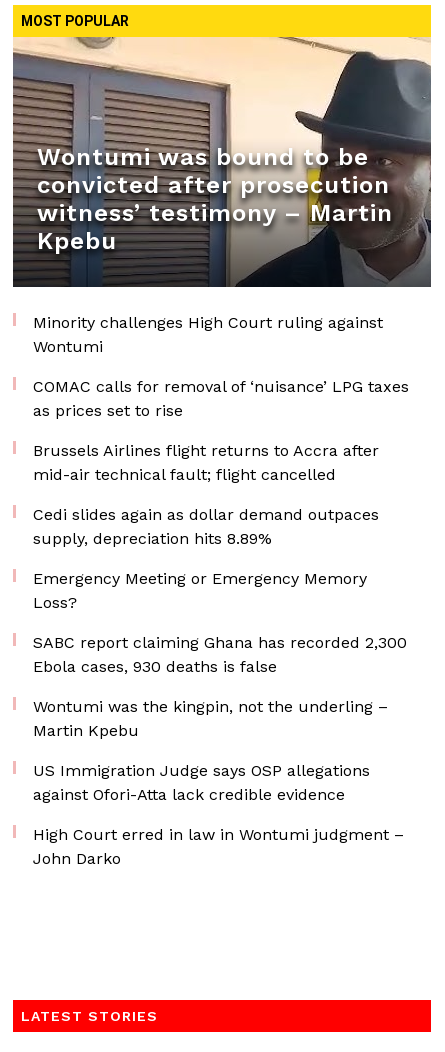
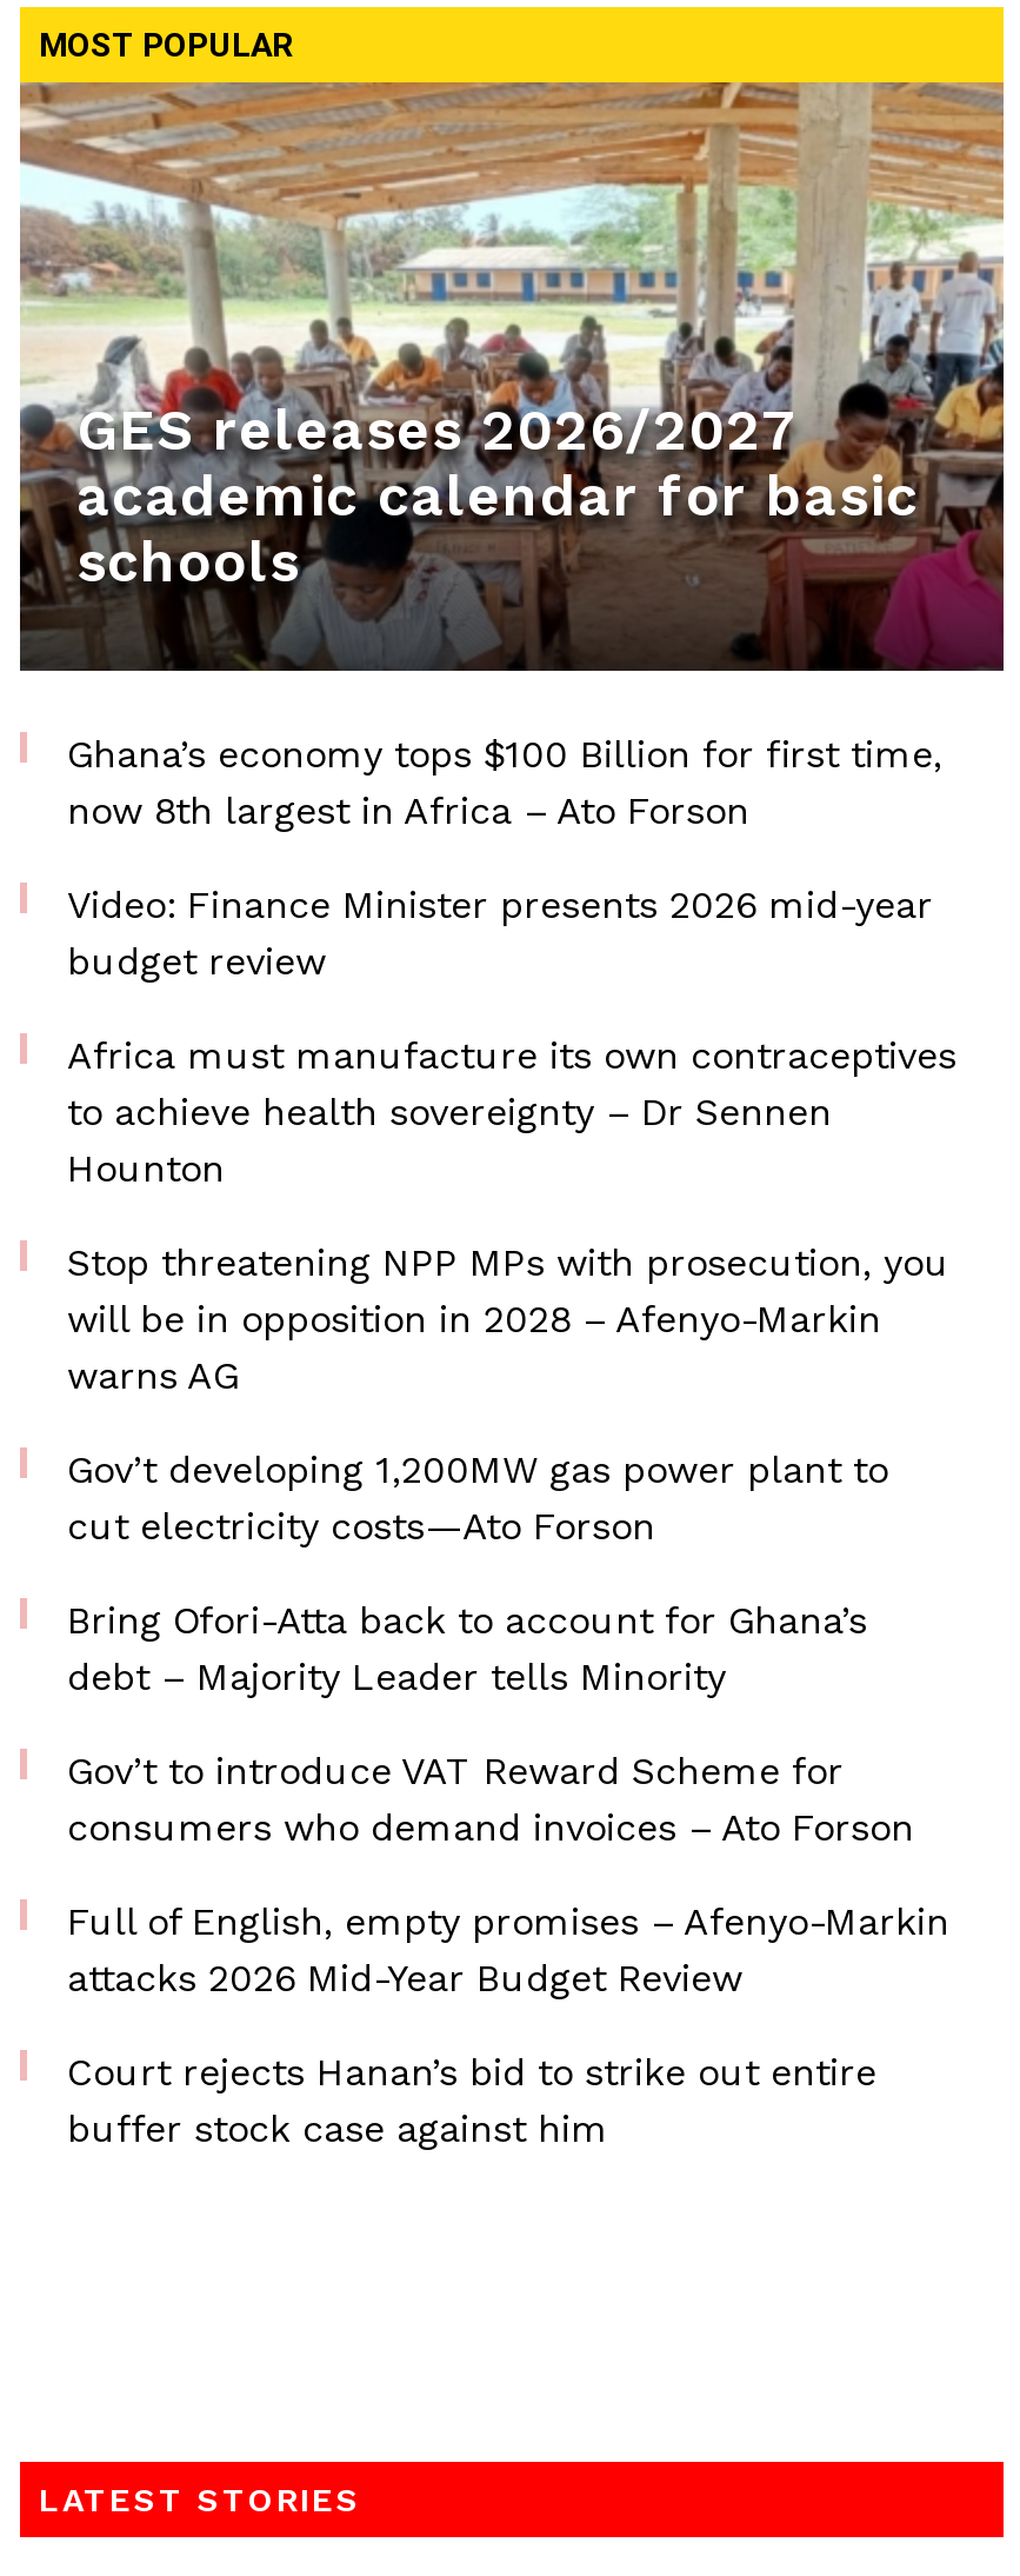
[13,36,432,286] [image] | Wontumi was bound to be | convicted after prosecution | witness’ testimony – Martin | Kpebu -> [20,80,1004,671] [image] | GES releases 2026/2027 | academic calendar for basic | schools
[33,313,383,356] Minority challenges High Court ruling against | Wontumi -> [67,732,942,833] Ghana’s economy tops $100 Billion for first time, | now 8th largest in Africa – Ato Forson
[33,377,409,420] COMAC calls for removal of ‘nuisance’ LPG taxes | as prices set to rise -> [67,883,933,984] Video: Finance Minister presents 2026 mid-year | budget review
[33,441,379,484] Brussels Airlines flight returns to Accra after | mid-air technical fault; flight cancelled -> [67,1033,956,1191] Africa must manufacture its own contraceptives | to achieve health sovereignty – Dr Sennen | Hounton
[33,505,379,548] Cedi slides again as dollar demand outpaces | supply, depreciation hits 8.89% -> [67,1240,949,1398] Stop threatening NPP MPs with prosecution, you | will be in opposition in 2028 – Afenyo-Markin | warns AG
[33,569,367,612] Emergency Meeting or Emergency Memory | Loss? -> [67,1447,888,1549] Gov’t developing 1,200MW gas power plant to | cut electricity costs—Ato Forson
[33,633,407,676] SABC report claiming Ghana has recorded 2,300 | Ebola cases, 930 deaths is false -> [67,1598,867,1699] Bring Ofori-Atta back to account for Ghana’s | debt – Majority Leader tells Minority
[33,697,388,740] Wontumi was the kingpin, not the underling – | Martin Kpebu -> [67,1749,914,1850] Gov’t to introduce VAT Reward Scheme for | consumers who demand invoices – Ato Forson
[33,761,370,804] US Immigration Judge says OSP allegations | against Ofori-Atta lack credible evidence -> [67,1899,949,2001] Full of English, empty promises – Afenyo-Markin | attacks 2026 Mid-Year Budget Review
[33,825,404,868] High Court erred in law in Wontumi judgment – | John Darko -> [67,2050,876,2151] Court rejects Hanan’s bid to strike out entire | buffer stock case against him

